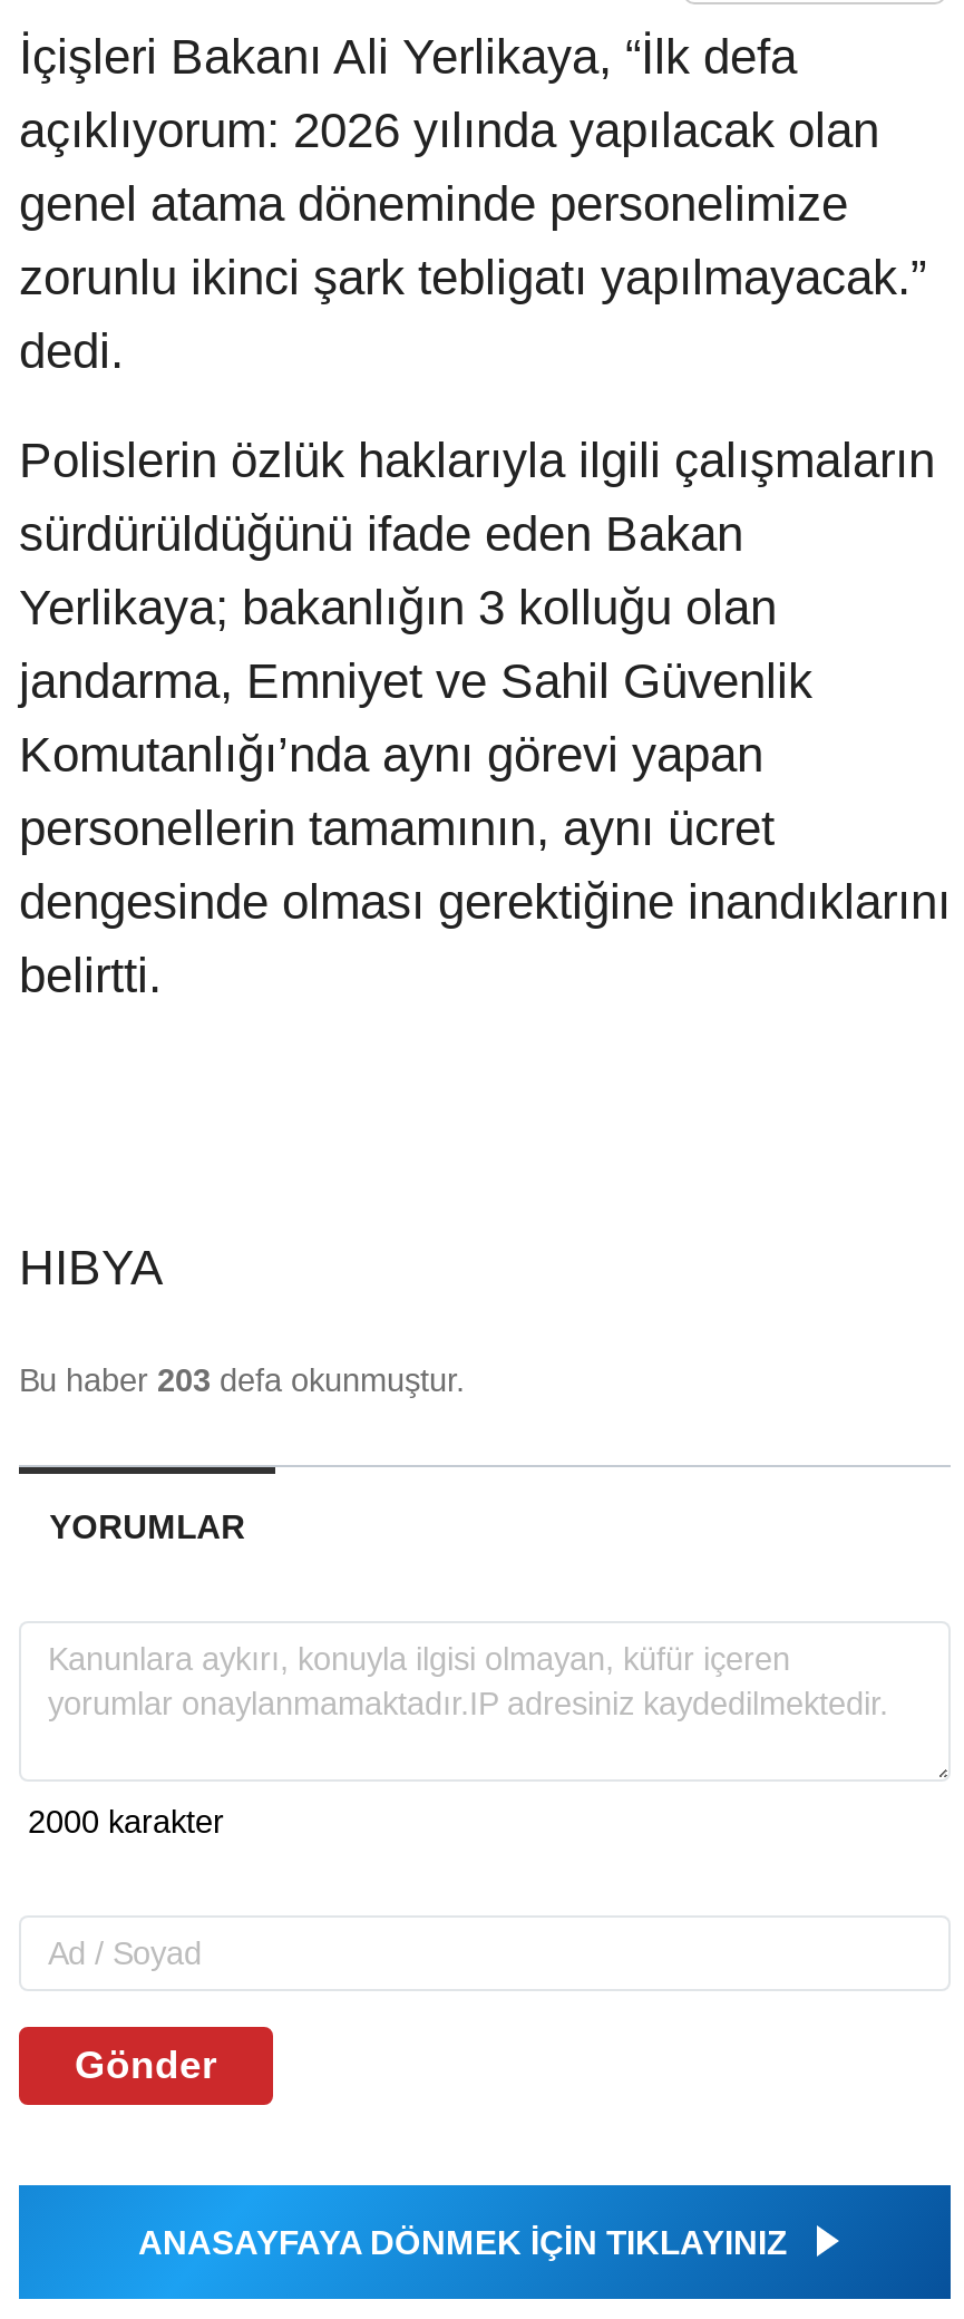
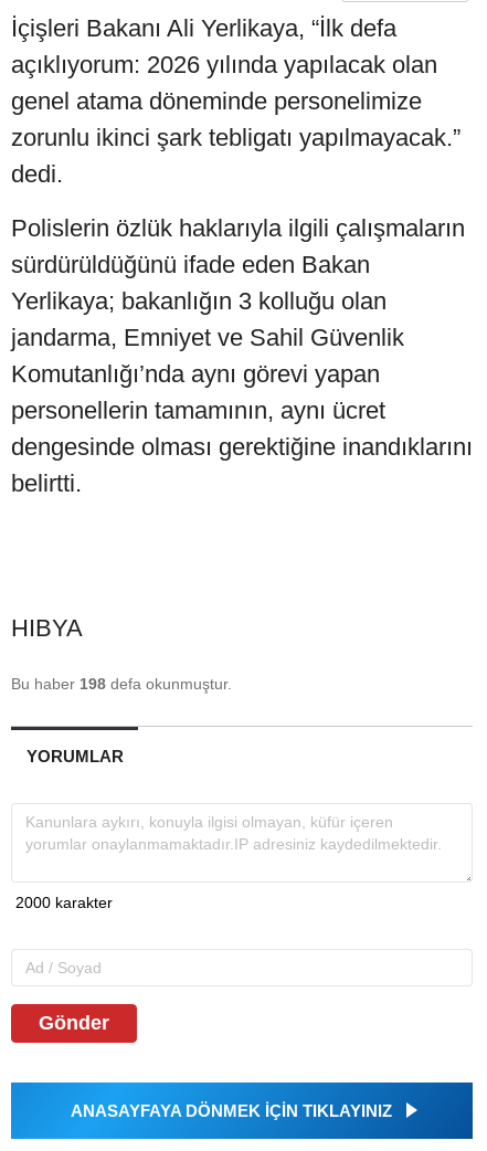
[19,1362,465,1398] Bu haber 203 defa okunmuştur. -> [11,675,232,692] Bu haber 198 defa okunmuştur.

